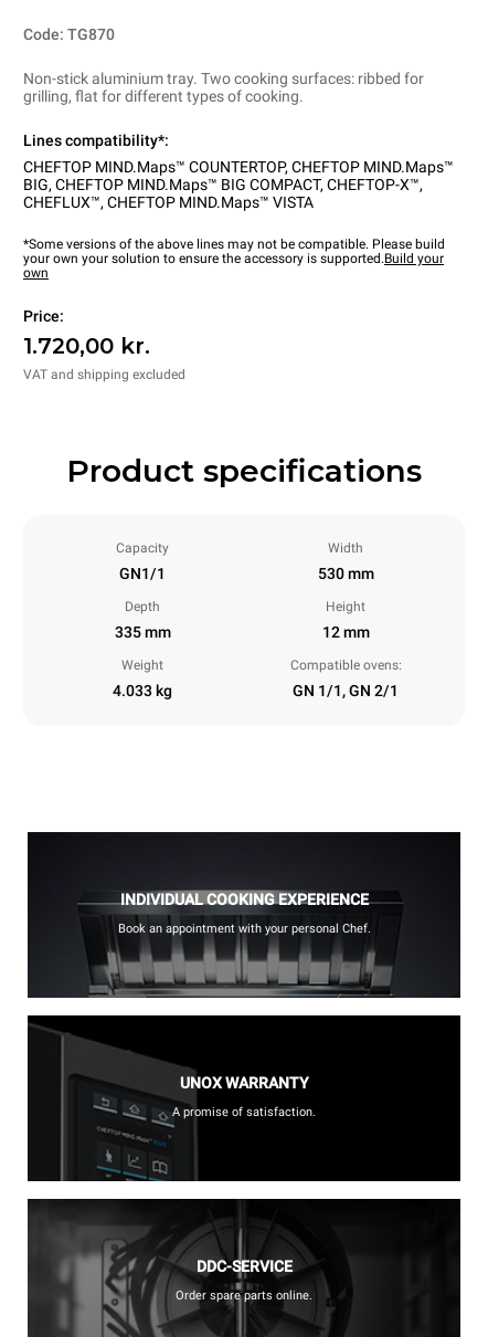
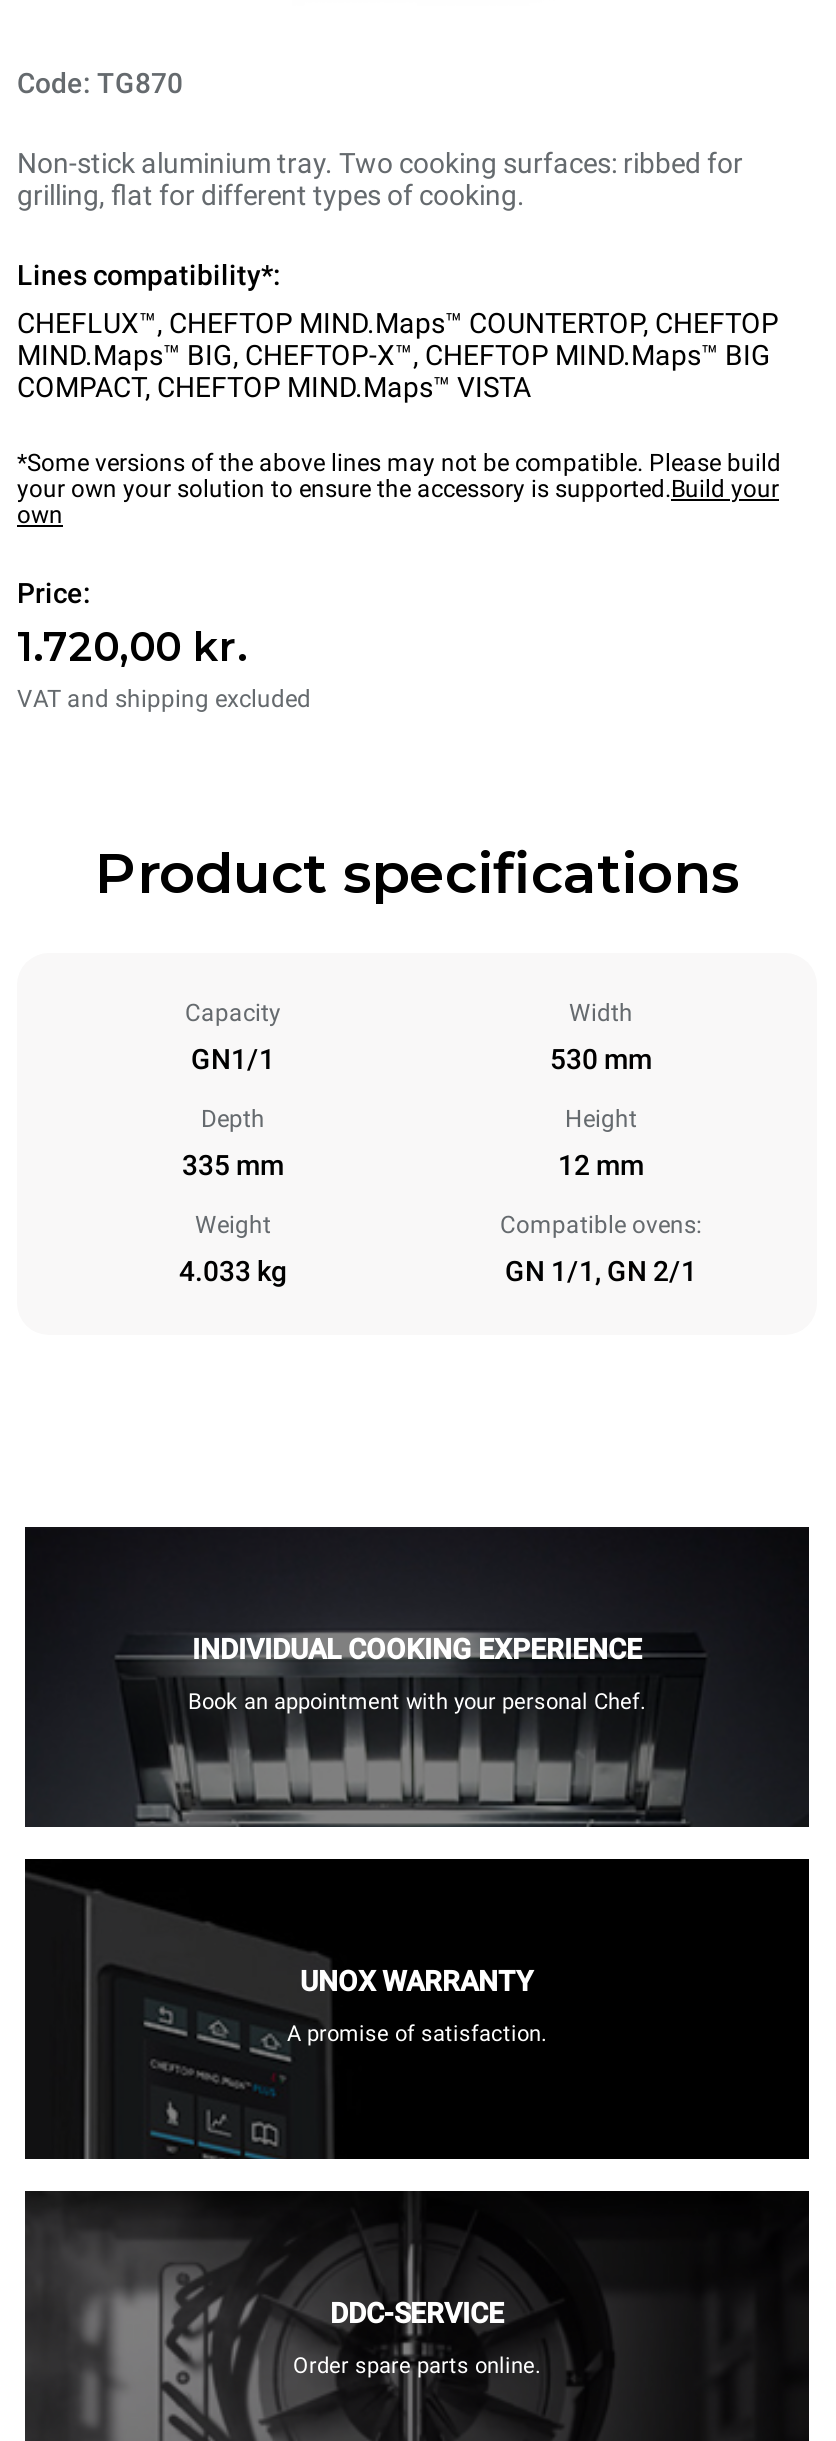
[23,158,454,211] CHEFTOP MIND.Maps™ COUNTERTOP, CHEFTOP MIND.Maps™ | BIG, CHEFTOP MIND.Maps™ BIG COMPACT, CHEFTOP-X™, | CHEFLUX™, CHEFTOP MIND.Maps™ VISTA -> [17,308,779,404] CHEFLUX™, CHEFTOP MIND.Maps™ COUNTERTOP, CHEFTOP | MIND.Maps™ BIG, CHEFTOP-X™, CHEFTOP MIND.Maps™ BIG | COMPACT, CHEFTOP MIND.Maps™ VISTA

